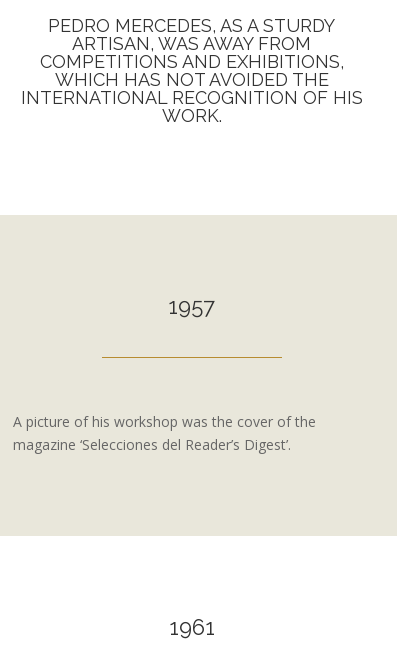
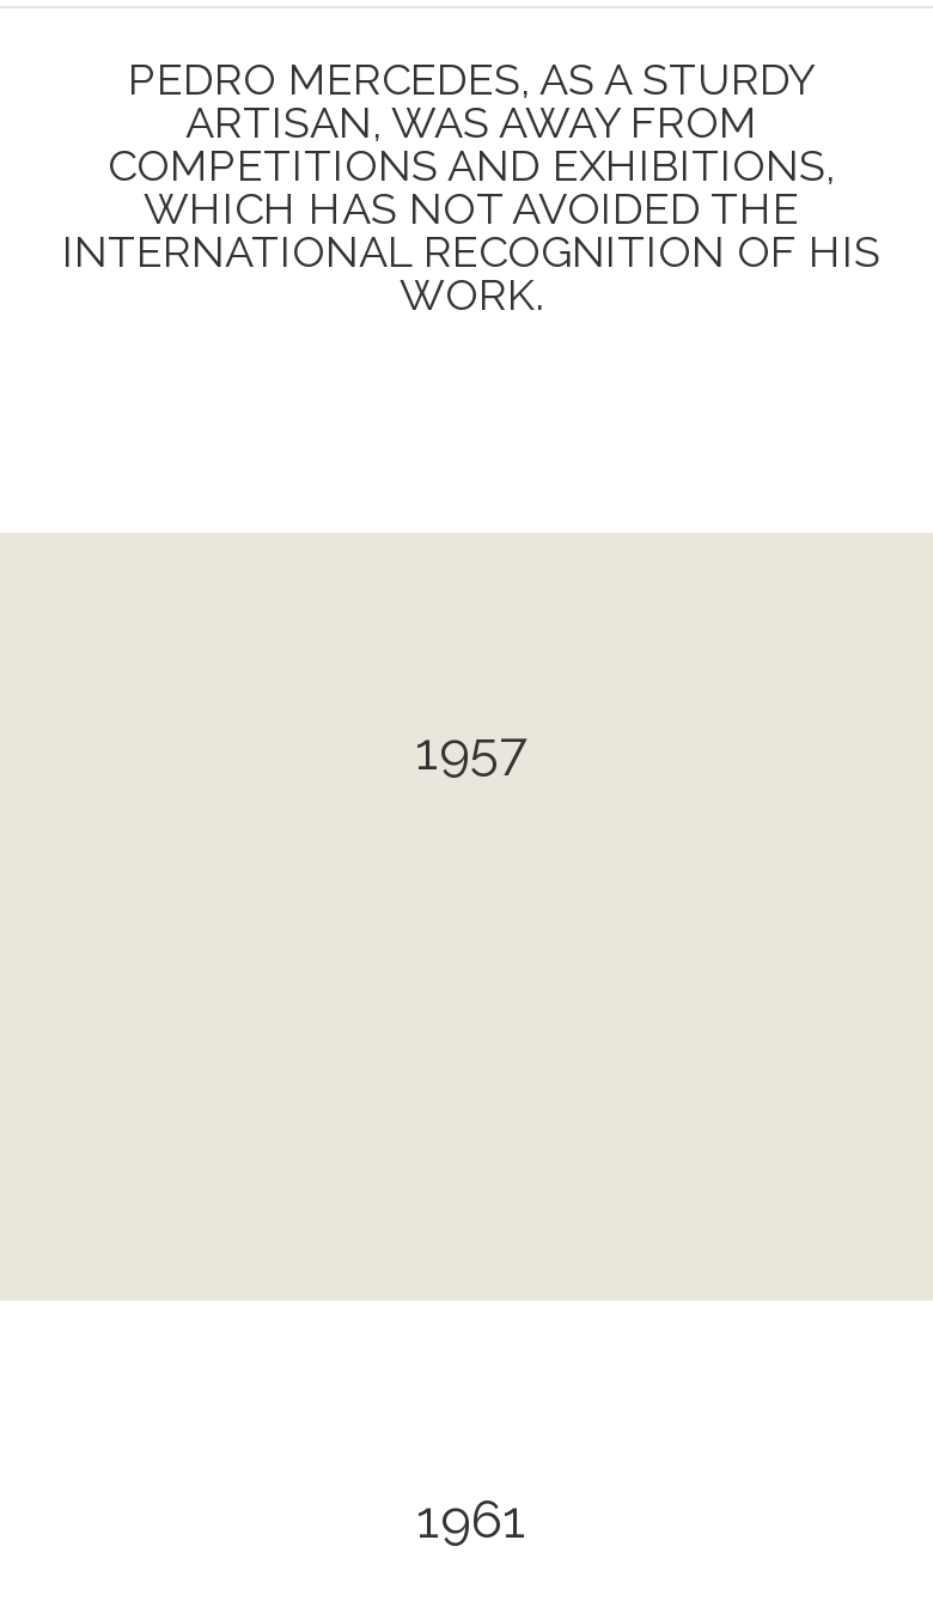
[13,412,316,454] A picture of his workshop was the cover of the | magazine ‘Selecciones del Reader’s Digest’. -> none

